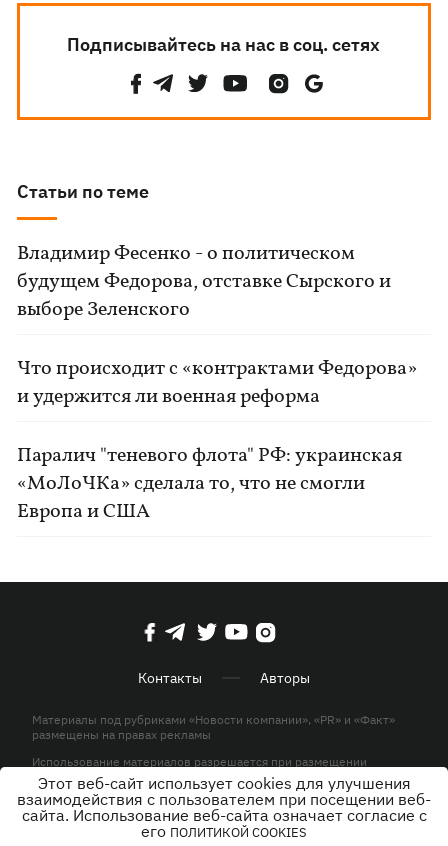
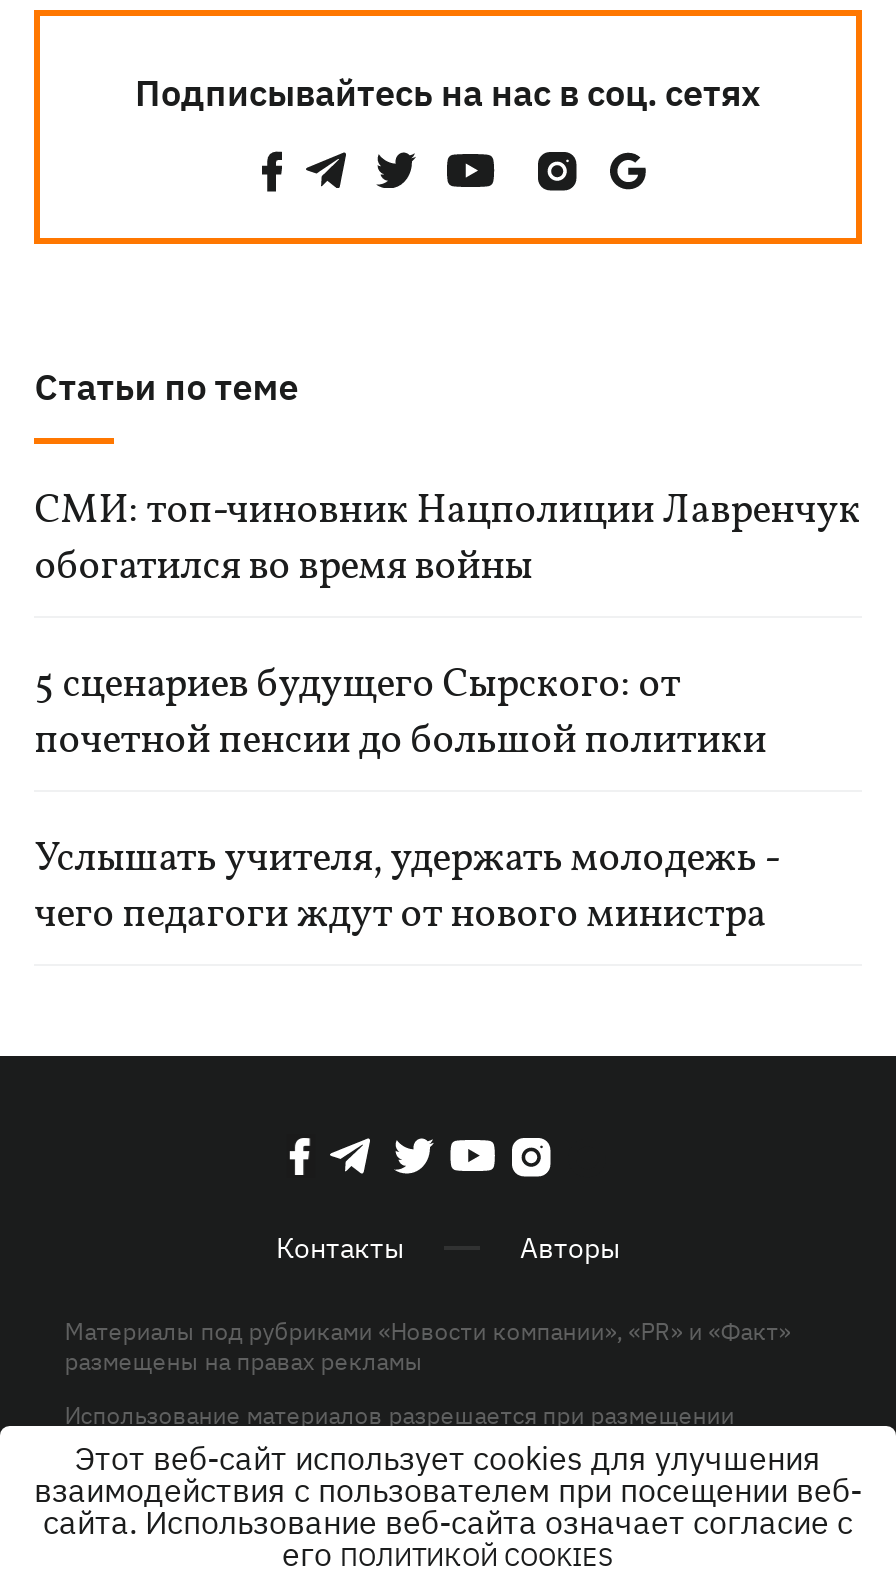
[17,240,391,324] Владимир Фесенко - о политическом | будущем Федорова, отставке Сырского и | выборе Зеленского -> [34,484,860,596] СМИ: топ-чиновник Нацполиции Лавренчук | обогатился во время войны
[17,355,417,411] Что происходит с «контрактами Федорова» | и удержится ли военная реформа -> [34,658,766,770] 5 сценариев будущего Сырского: от | почетной пенсии до большой политики
[17,442,402,526] Паралич "теневого флота" РФ: украинская | «МоЛоЧКа» сделала то, что не смогли | Европа и США -> [34,832,780,944] Услышать учителя, удержать молодежь - | чего педагоги ждут от нового министра

